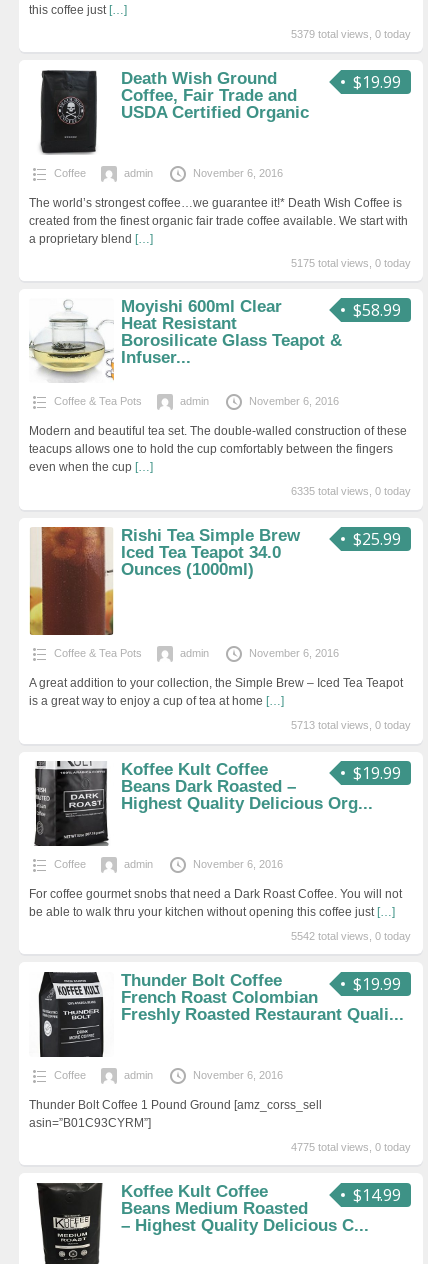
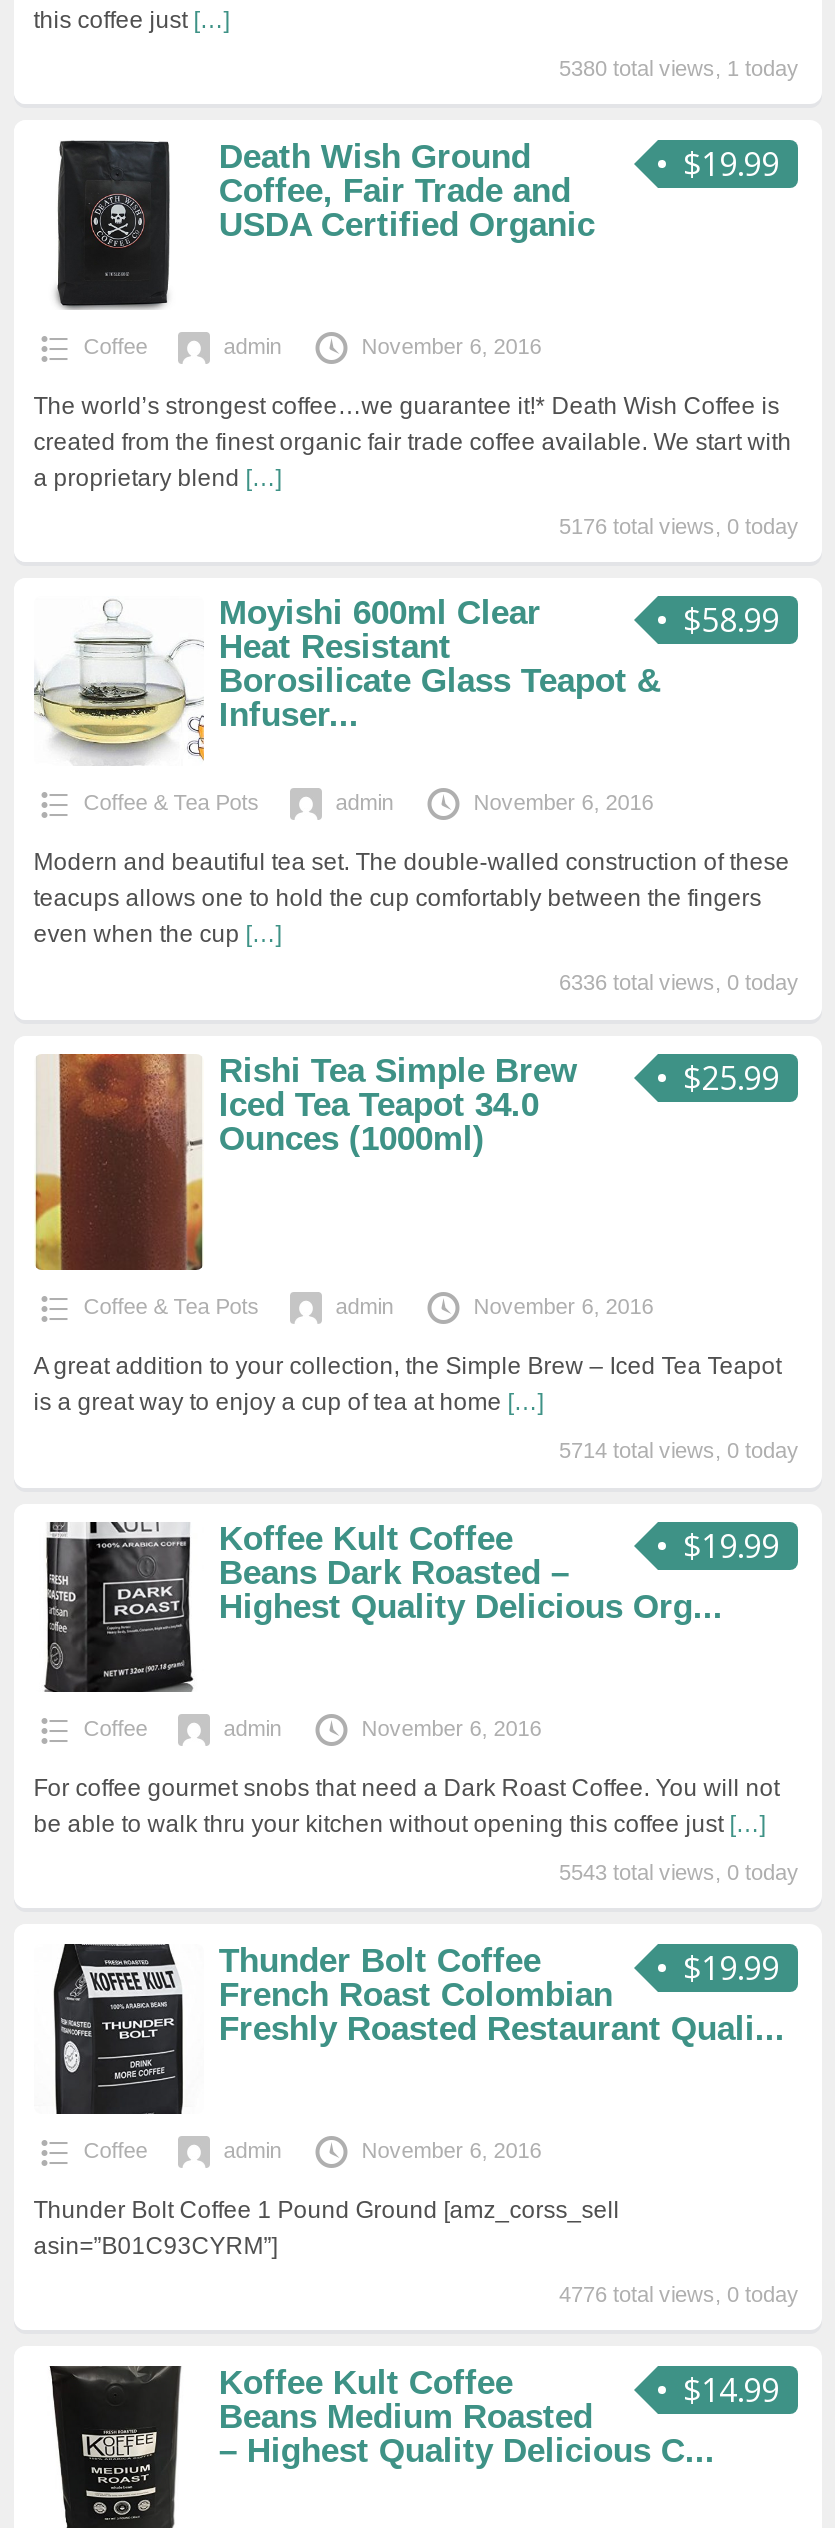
[291,28,411,40] 5379 total views, 0 today -> [559,56,799,80] 5380 total views, 1 today
[291,256,411,268] 5175 total views, 0 today -> [559,513,799,537] 5176 total views, 0 today
[291,485,411,497] 6335 total views, 0 today -> [559,970,799,994] 6336 total views, 0 today
[291,719,411,731] 5713 total views, 0 today -> [559,1439,799,1463] 5714 total views, 0 today
[291,930,411,942] 5542 total views, 0 today -> [559,1860,799,1884] 5543 total views, 0 today
[291,1141,411,1153] 4775 total views, 0 today -> [559,2282,799,2306] 4776 total views, 0 today

